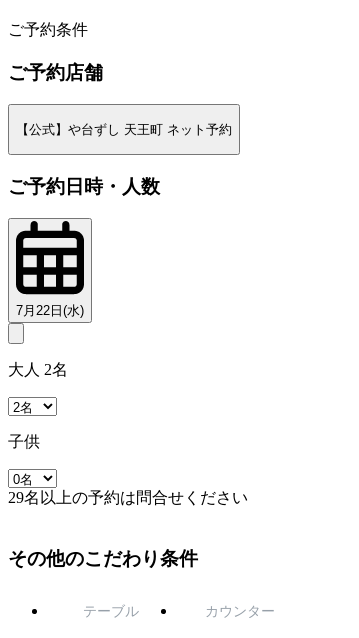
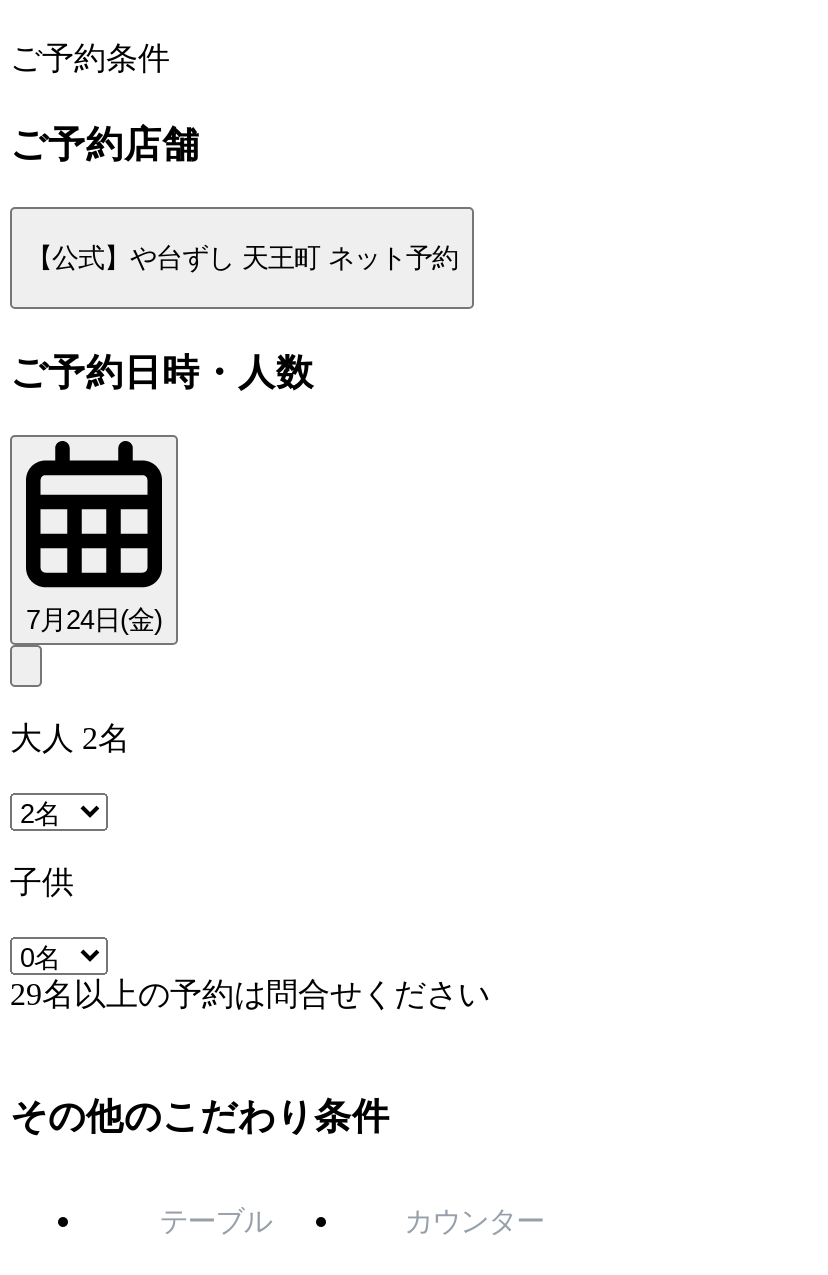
[16,303,84,318] 7月22日(水) -> [26,605,162,635] 7月24日(金)

